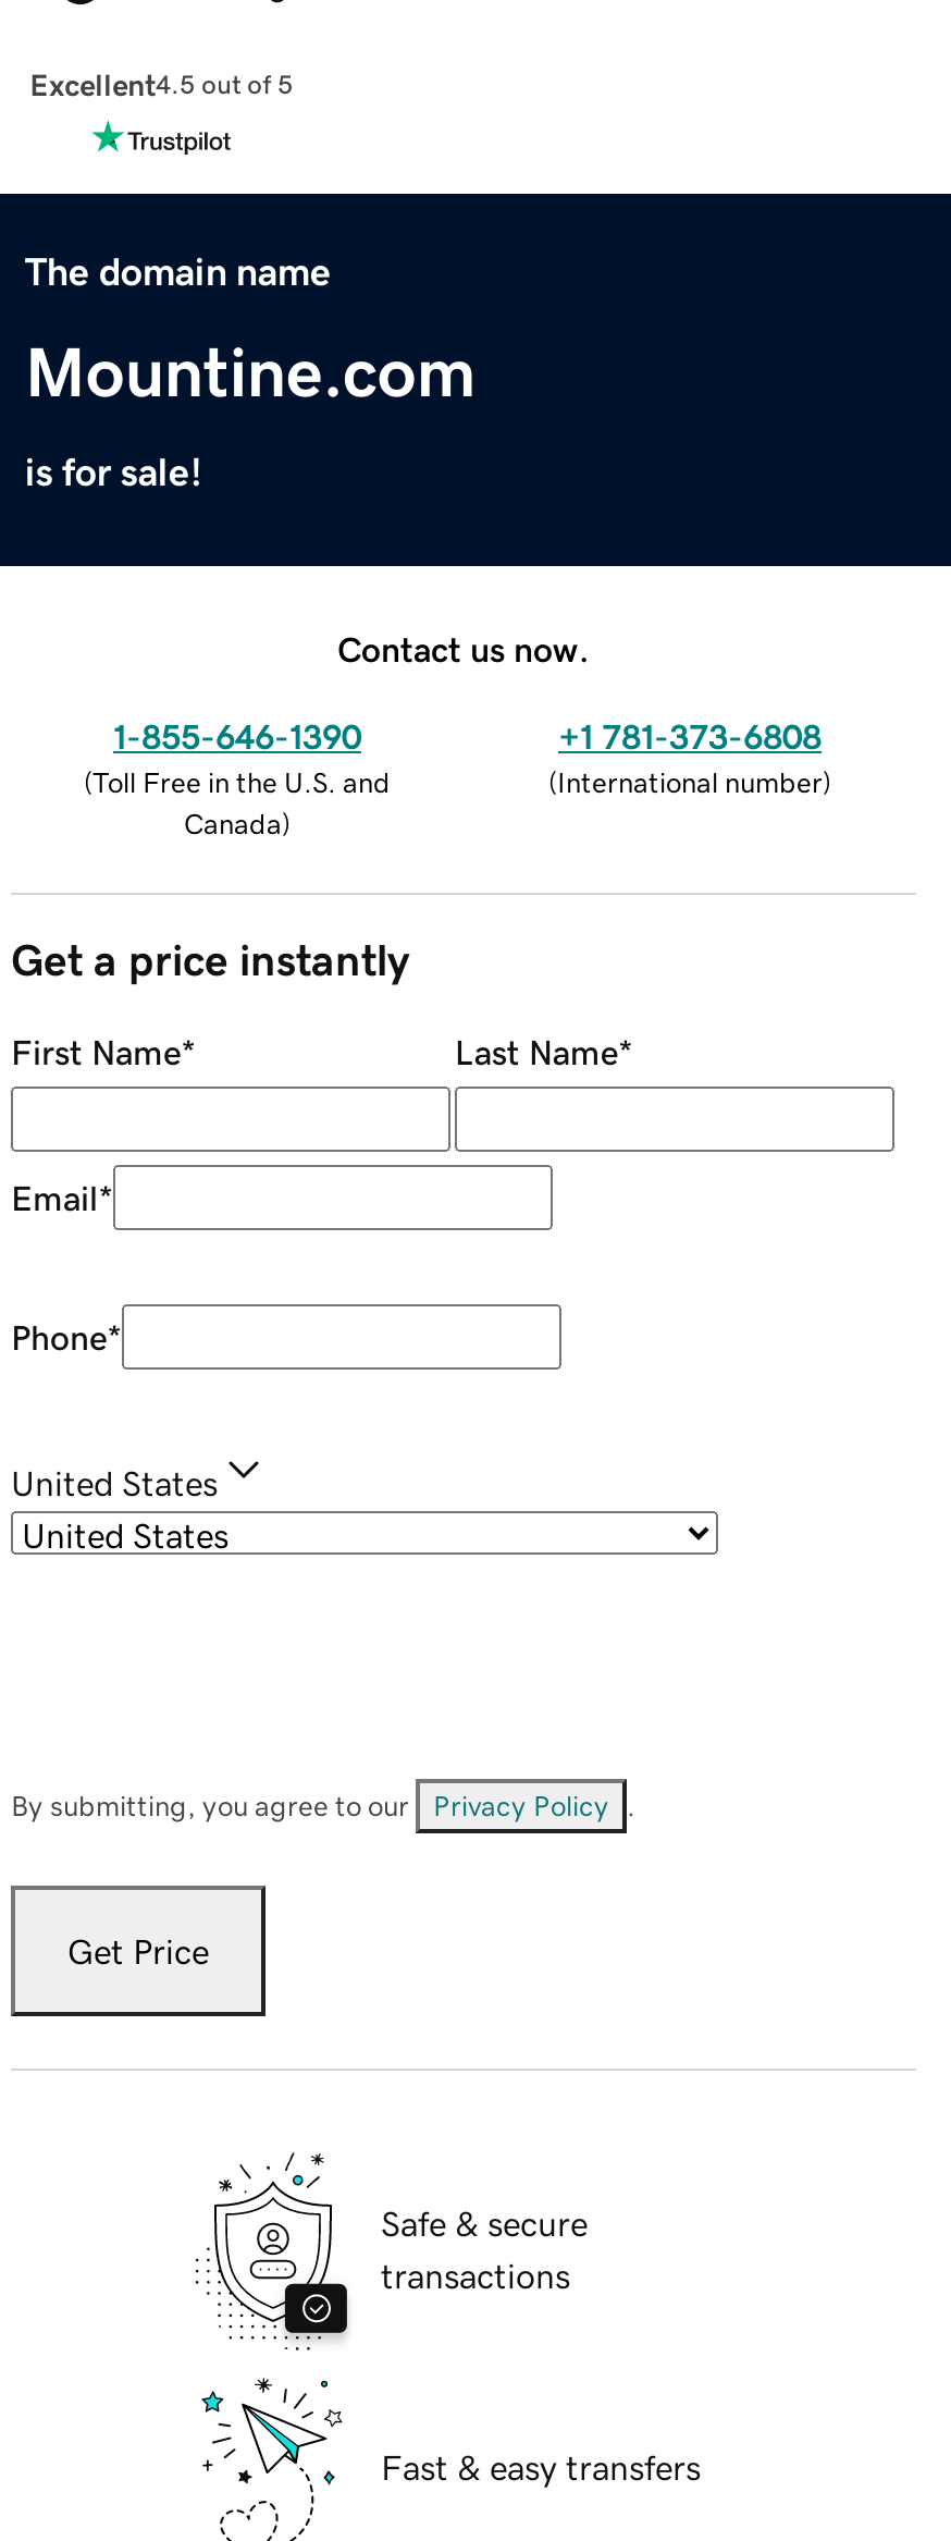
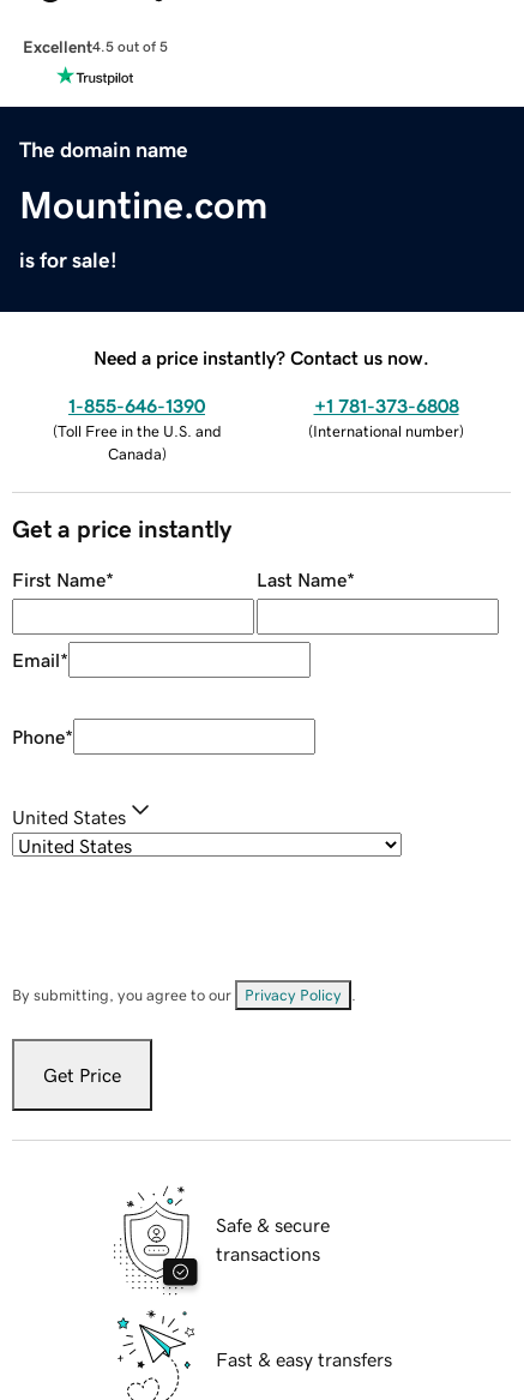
[337,631,590,665] Contact us now. -> [94,347,429,367] Need a price instantly? Contact us now.

